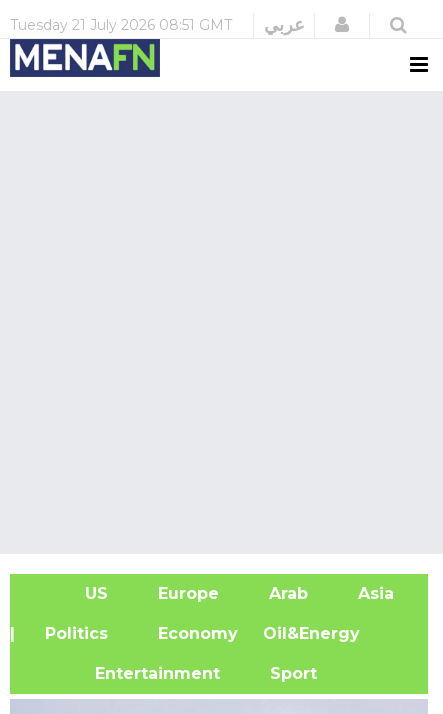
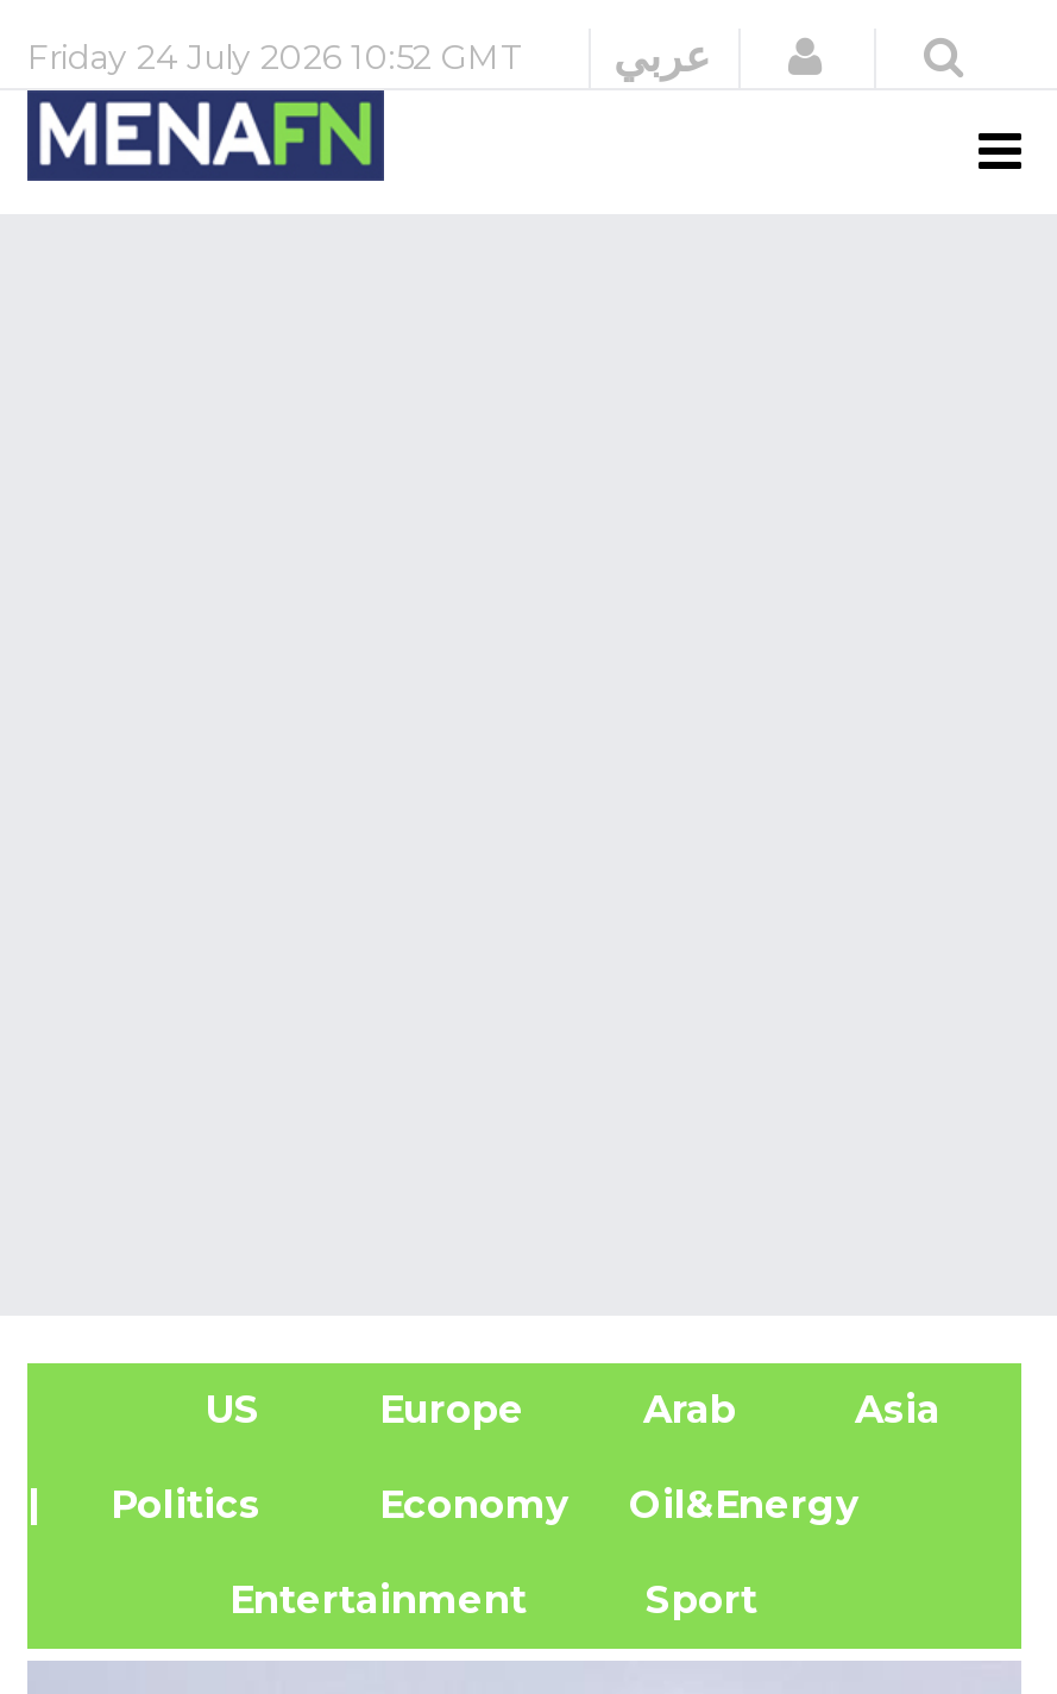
[10,16,232,34] Tuesday 21 July 2026 08:51 GMT -> [27,36,520,79] Friday 24 July 2026 10:52 GMT

